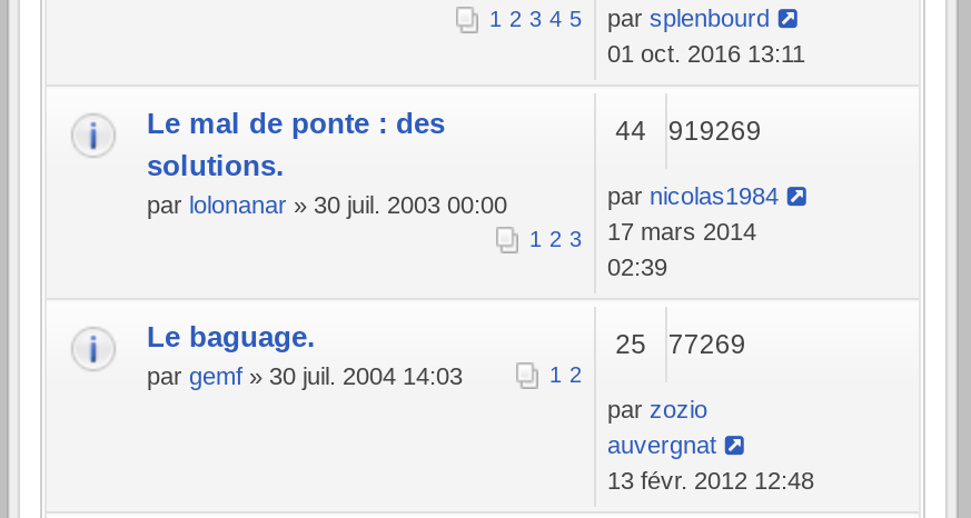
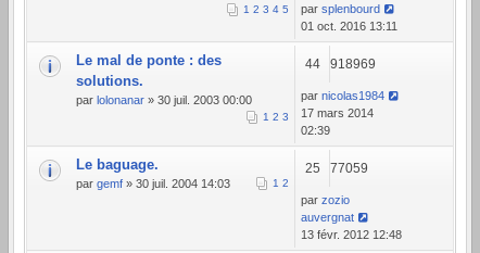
[616,116,762,147] 44 919269 -> [305,57,376,72] 44 918969
[616,329,746,360] 25 77269 -> [305,161,369,176] 25 77059

